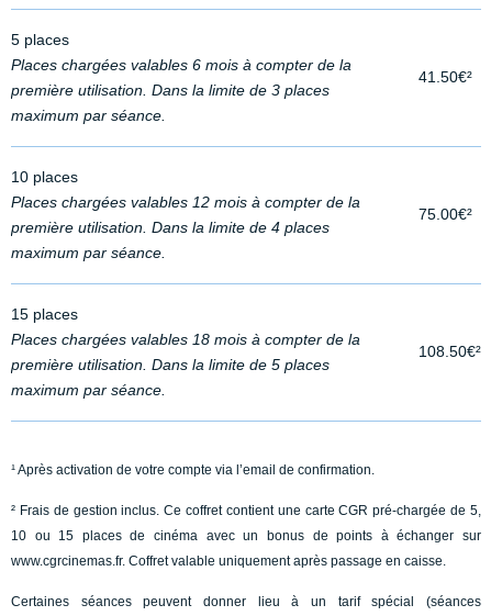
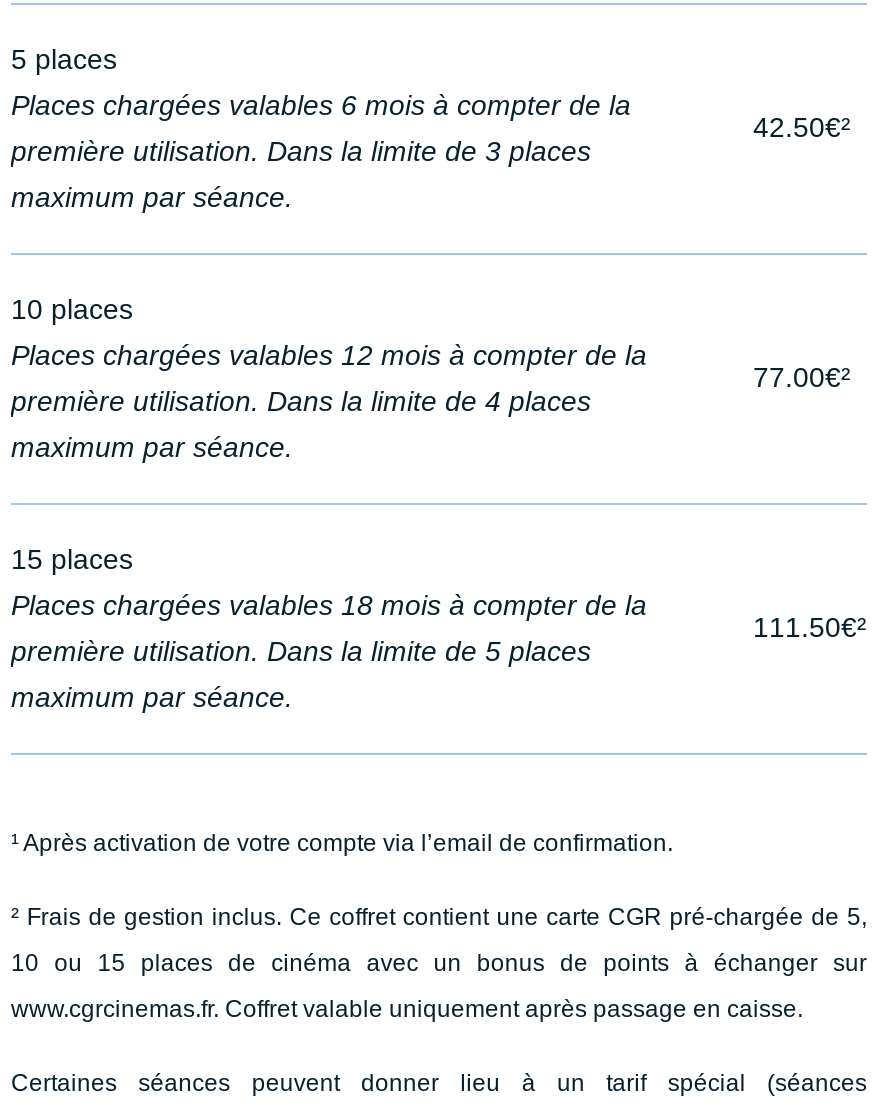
[419,68,472,86] 41.50€² -> [753,111,851,143] 42.50€²
[419,205,472,223] 75.00€² -> [753,361,851,393] 77.00€²
[419,343,481,360] 108.50€² -> [753,611,867,643] 111.50€²

